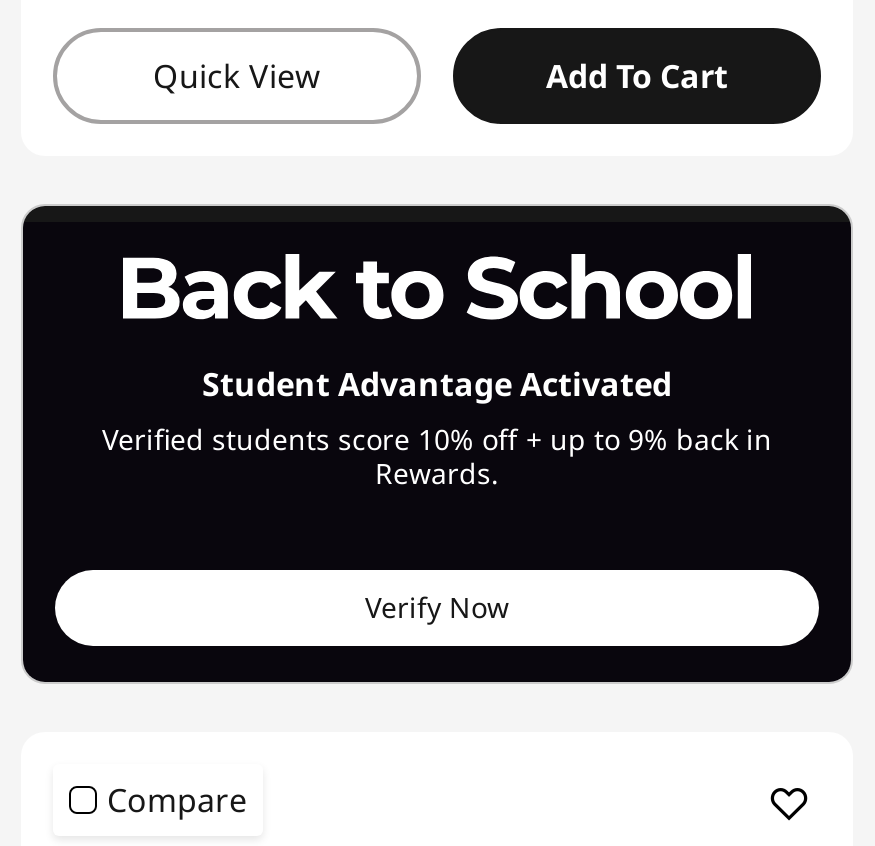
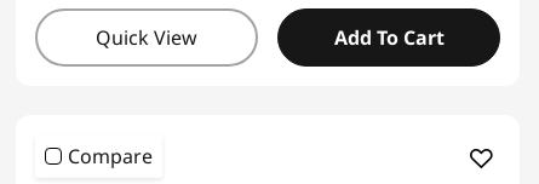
[21,204,853,684] [image] | Student Advantage Activated | Verified students score 10% off + up to 9% back in | Rewards. -> none
[365,588,509,626] Verify Now -> none

